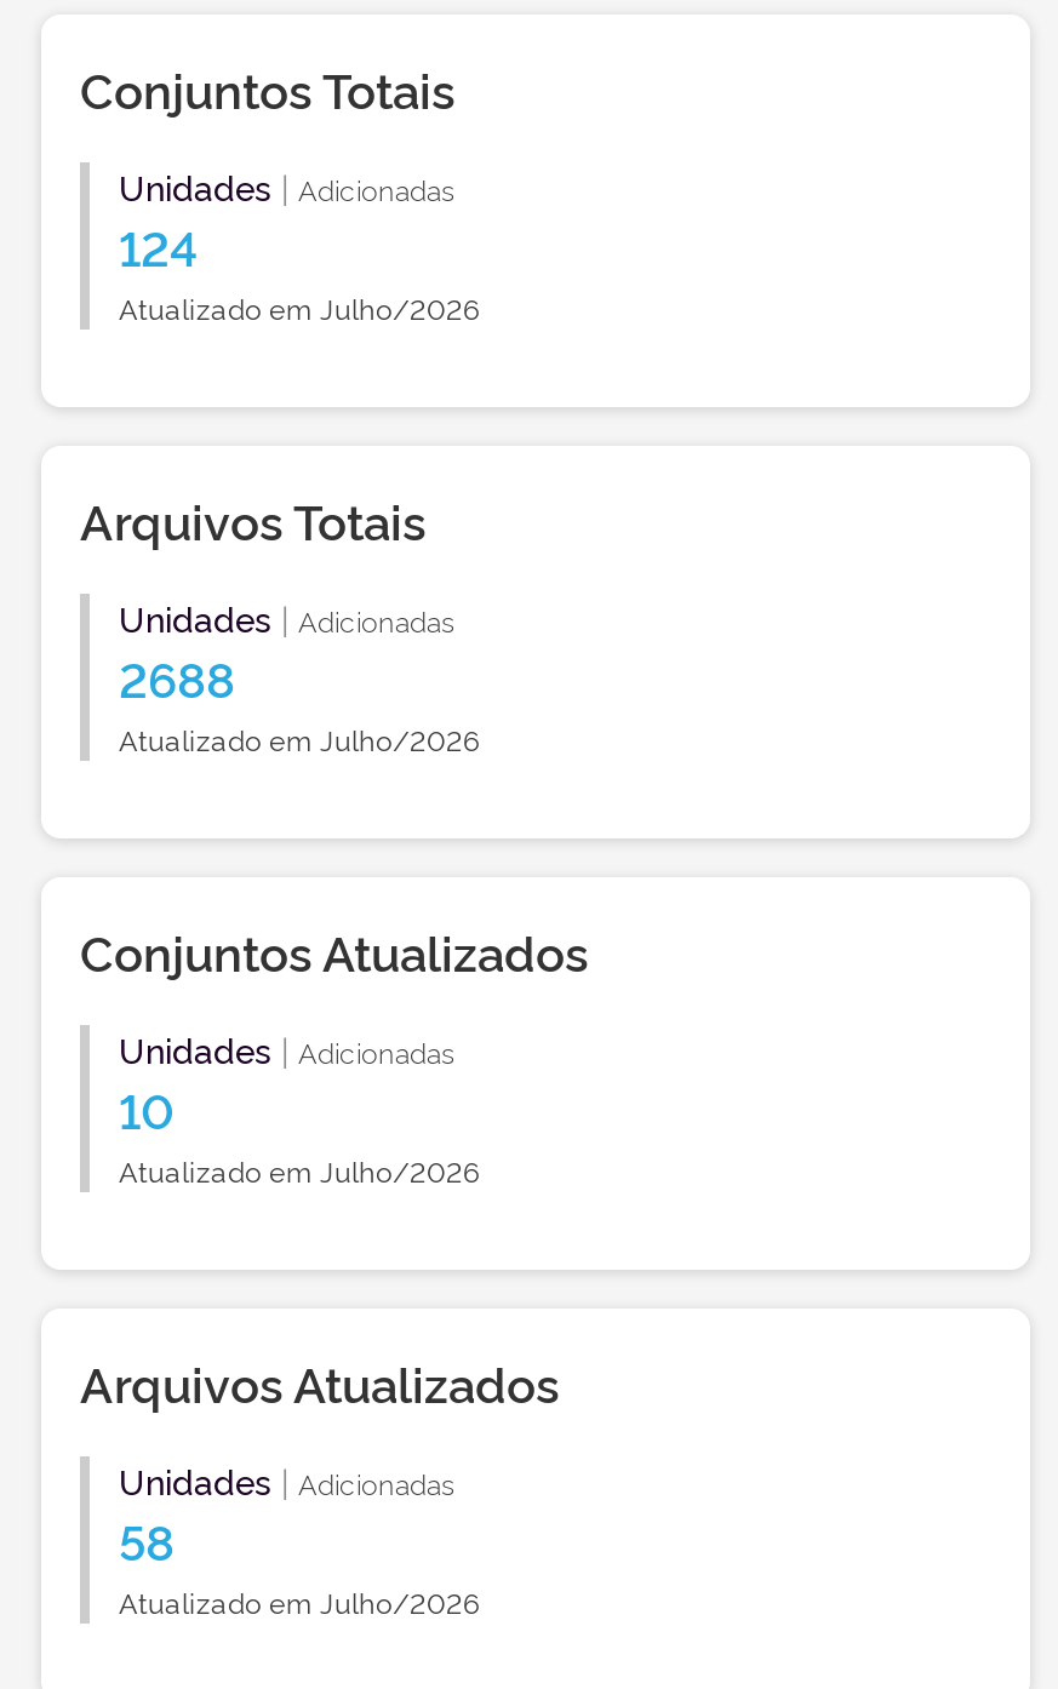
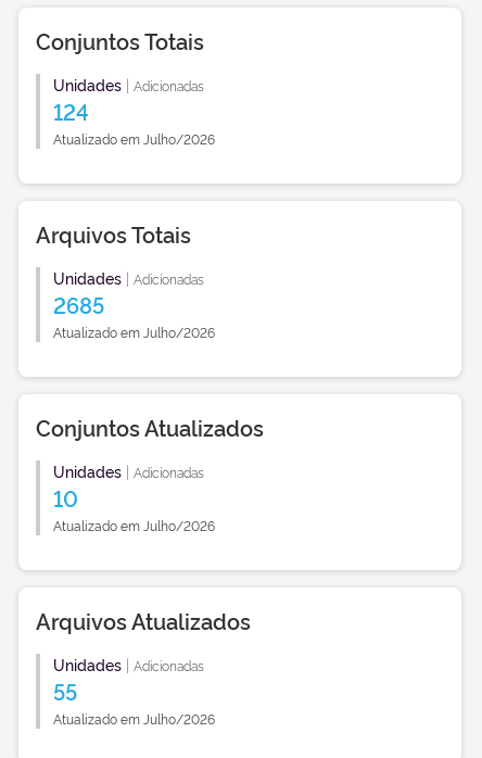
[119,641,235,709] 2688 -> [53,288,104,319] 2685
[119,1504,175,1571] 58 -> [53,675,77,705] 55

